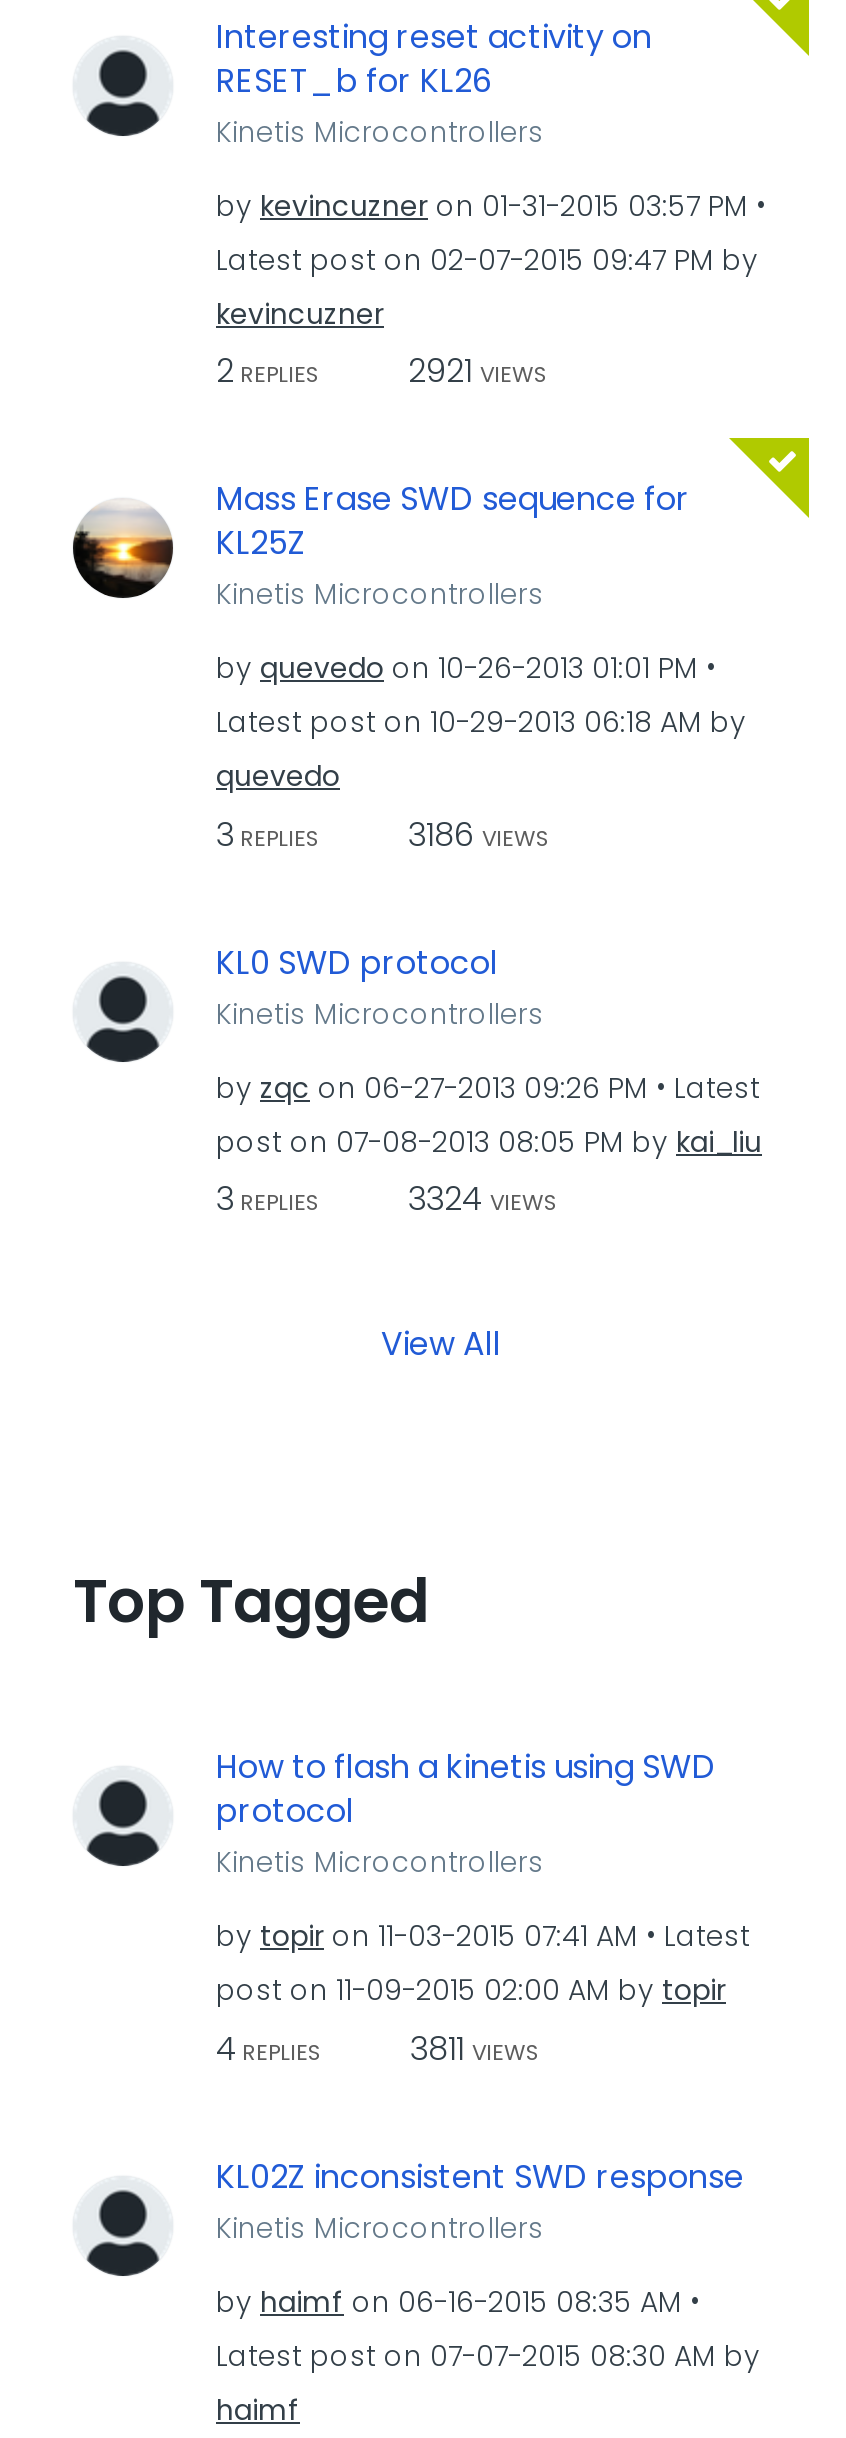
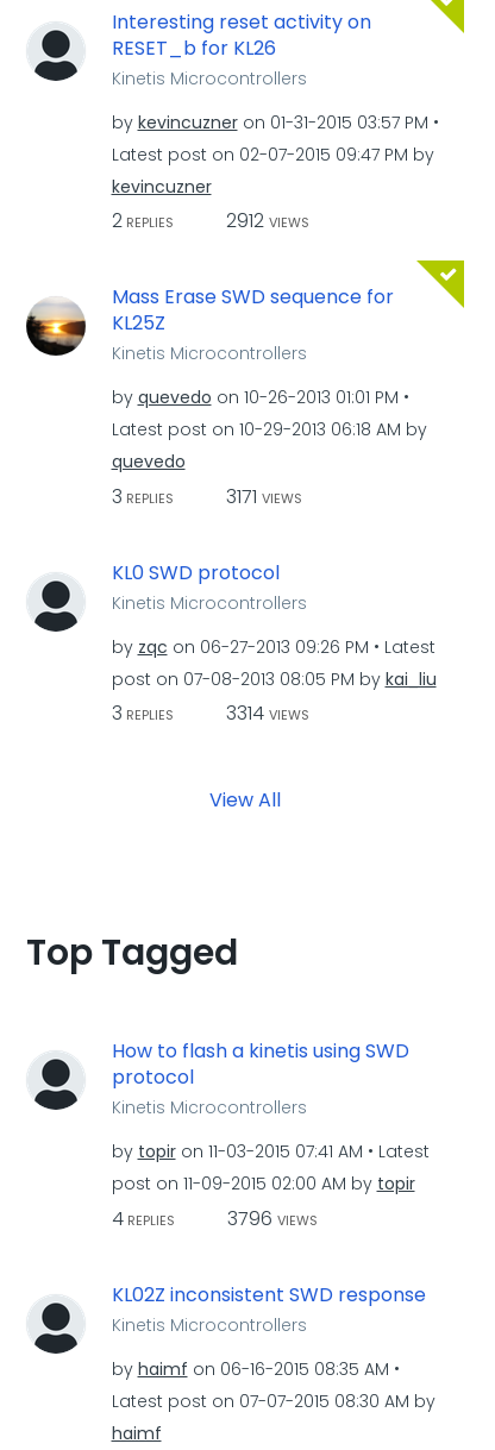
[216,348,548,394] 2 REPLIES 2921 VIEWS -> [111,207,309,234] 2 REPLIES 2912 VIEWS
[216,811,550,857] 3 REPLIES 3186 VIEWS -> [111,482,302,510] 3 REPLIES 3171 VIEWS
[216,1176,558,1222] 3 REPLIES 3324 VIEWS -> [111,699,309,727] 3 REPLIES 3314 VIEWS
[216,2025,540,2071] 4 REPLIES 3811 VIEWS -> [111,1204,317,1232] 4 REPLIES 3796 VIEWS

